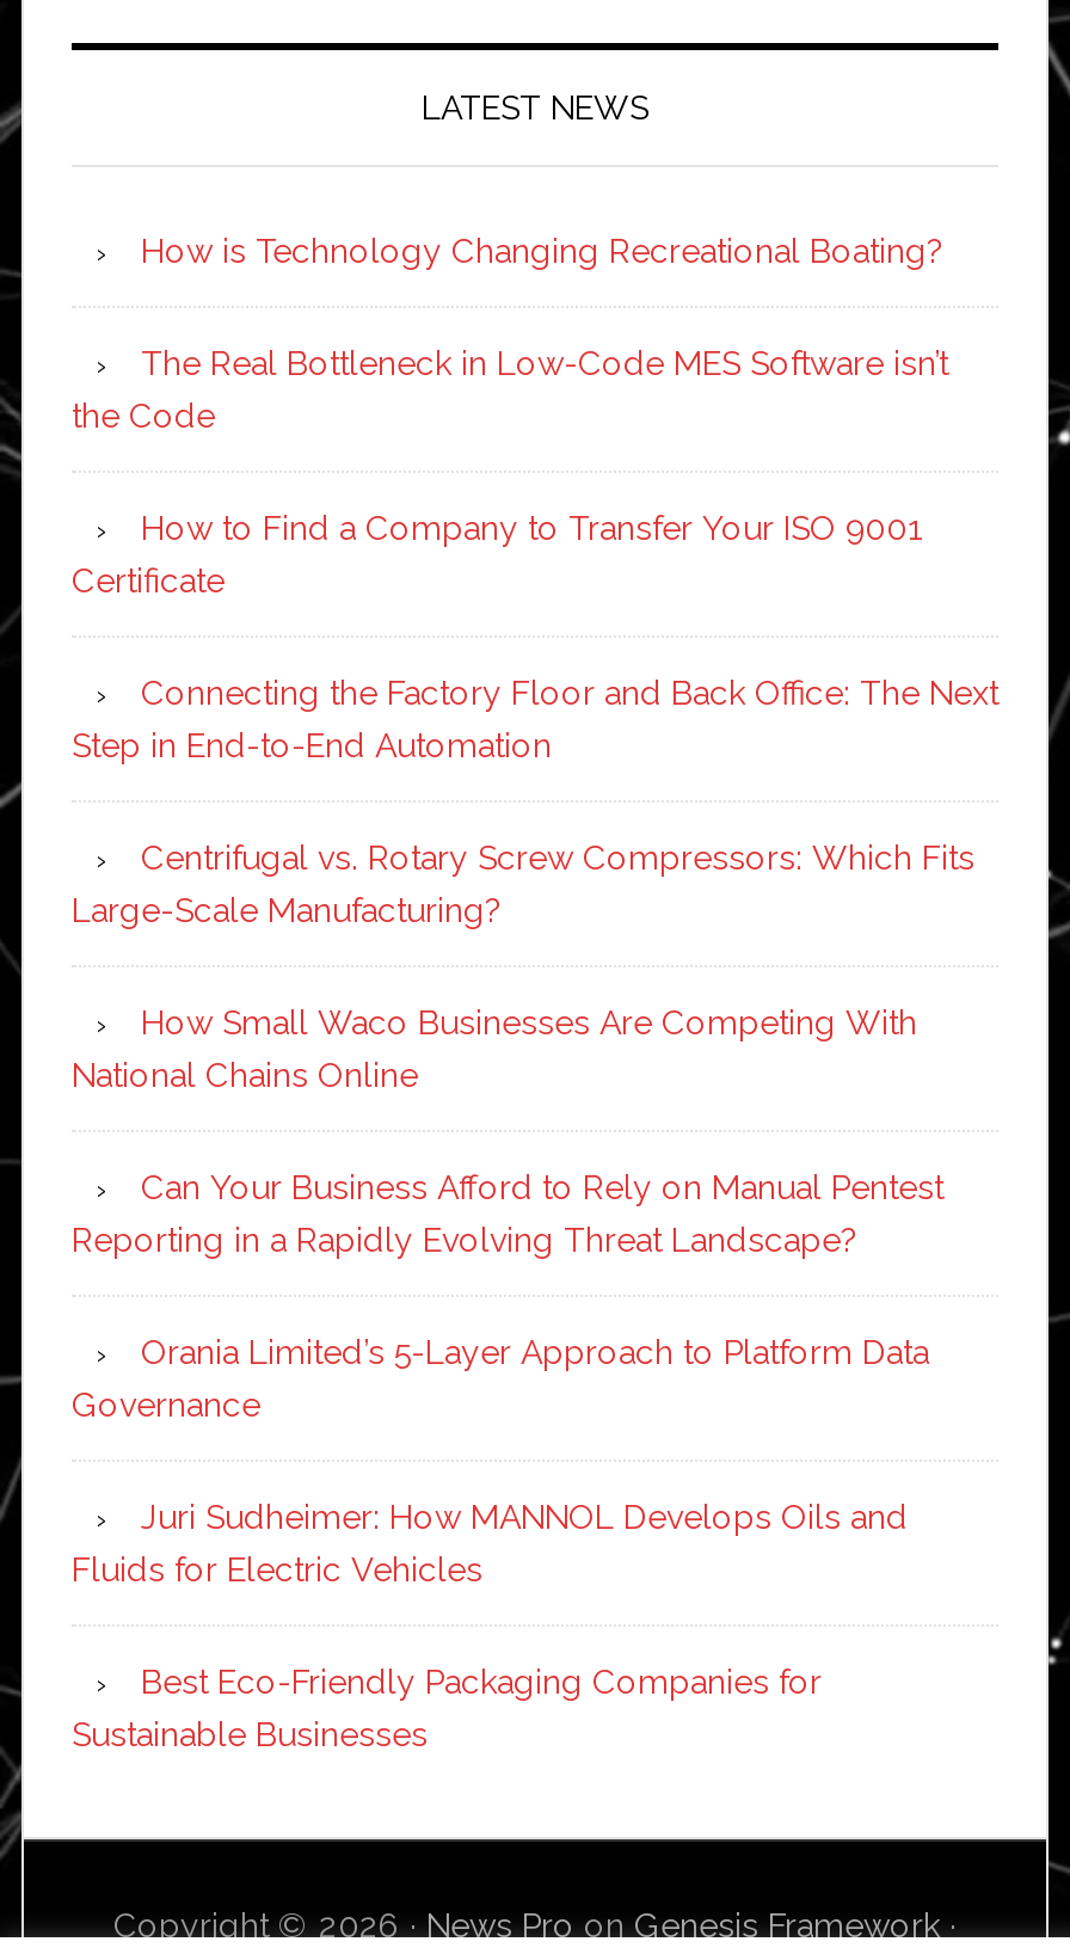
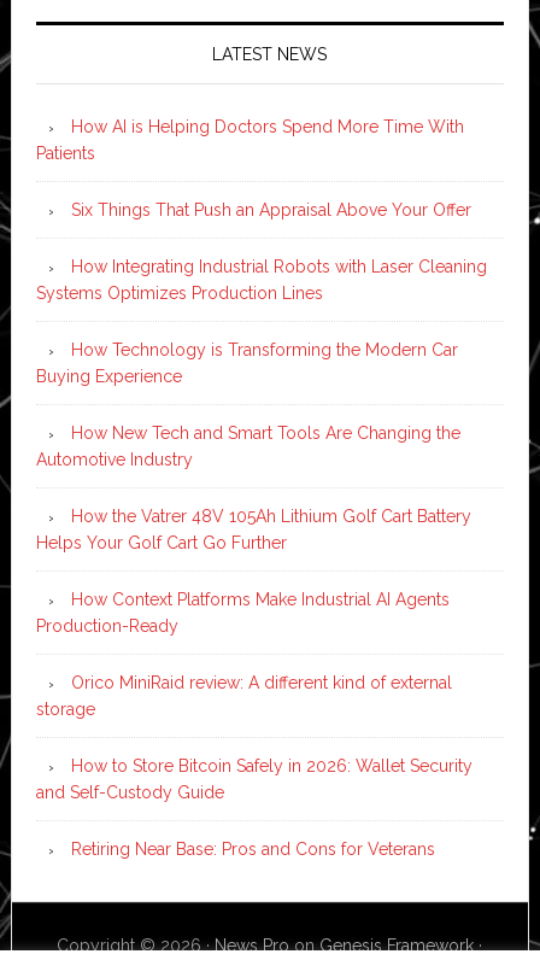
[141,232,943,270] How is Technology Changing Recreational Boating? -> [36,117,464,163] How AI is Helping Doctors Spend More Time With | Patients
[72,344,948,435] The Real Bottleneck in Low-Code MES Software isn’t | the Code -> [71,200,471,220] Six Things That Push an Appraisal Above Your Offer
[72,509,922,600] How to Find a Company to Transfer Your ISO 9001 | Certificate -> [36,257,487,303] How Integrating Industrial Robots with Laser Cleaning | Systems Optimizes Production Lines
[72,674,998,765] Connecting the Factory Floor and Back Office: The Next | Step in End-to-End Automation -> [36,340,458,386] How Technology is Transforming the Modern Car | Buying Experience
[72,839,974,929] Centrifugal vs. Rotary Screw Compressors: Which Fits | Large-Scale Manufacturing? -> [36,423,460,469] How New Tech and Smart Tools Are Changing the | Automotive Industry
[72,1004,917,1094] How Small Waco Businesses Are Competing With | National Chains Online -> [36,507,471,552] How the Vatrer 48V 105Ah Lithium Golf Cart Battery | Helps Your Golf Cart Go Further
[72,1168,943,1259] Can Your Business Afford to Rely on Manual Pentest | Reporting in a Rapidly Evolving Threat Landscape? -> [36,590,450,636] How Context Platforms Make Industrial AI Agents | Production-Ready
[72,1333,929,1424] Orania Limited’s 5-Layer Approach to Platform Data | Governance -> [36,673,452,719] Orico MiniRaid review: A different kind of external | storage
[72,1498,908,1589] Juri Sudheimer: How MANNOL Develops Oils and | Fluids for Electric Vehicles -> [36,756,472,802] How to Store Bitcoin Safely in 2026: Wallet Security | and Self-Custody Guide
[72,1663,822,1754] Best Eco-Friendly Packaging Companies for | Sustainable Businesses -> [71,840,435,859] Retiring Near Base: Pros and Cons for Veterans

